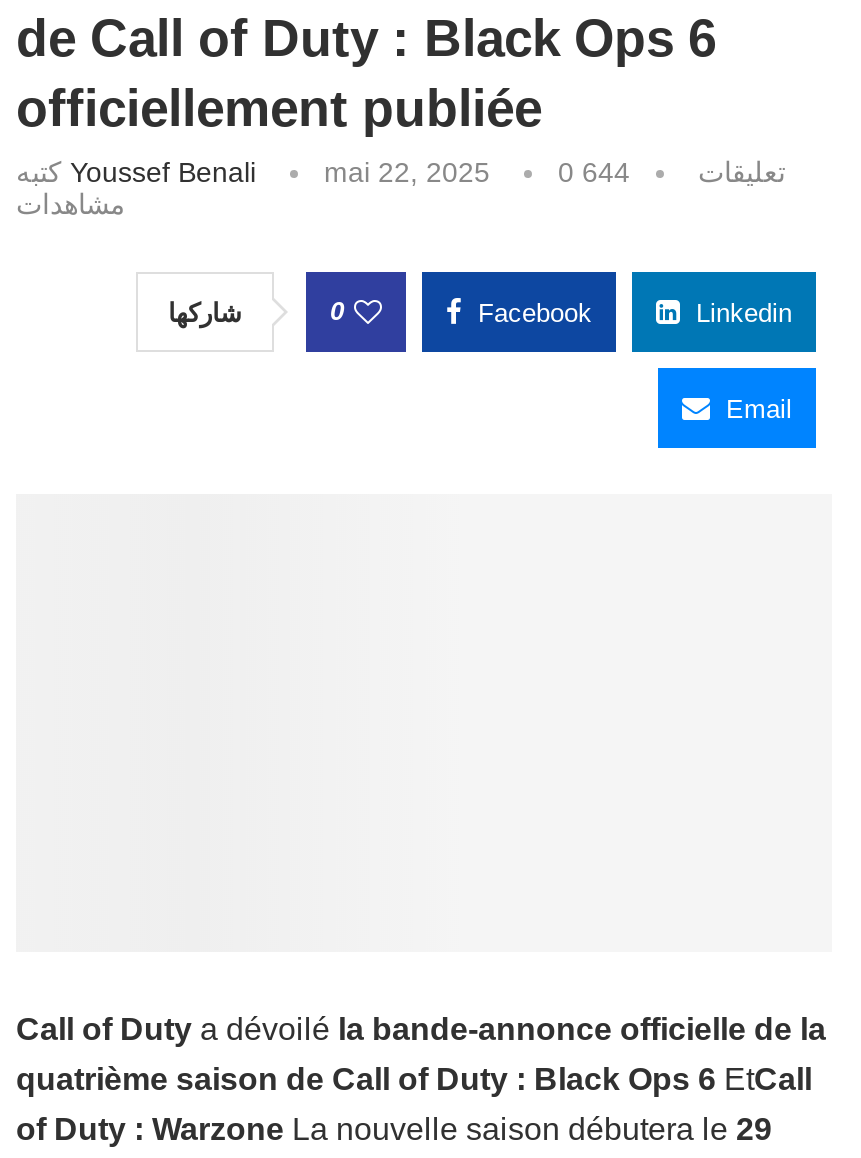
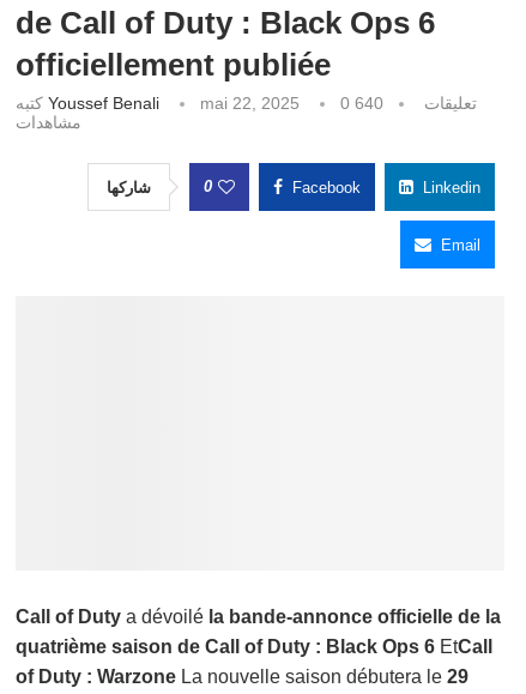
[582,156,630,188] 644 -> [355,93,383,113] 640

